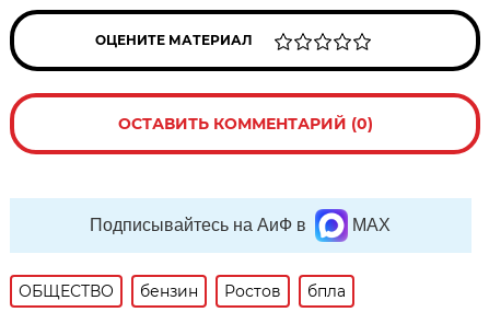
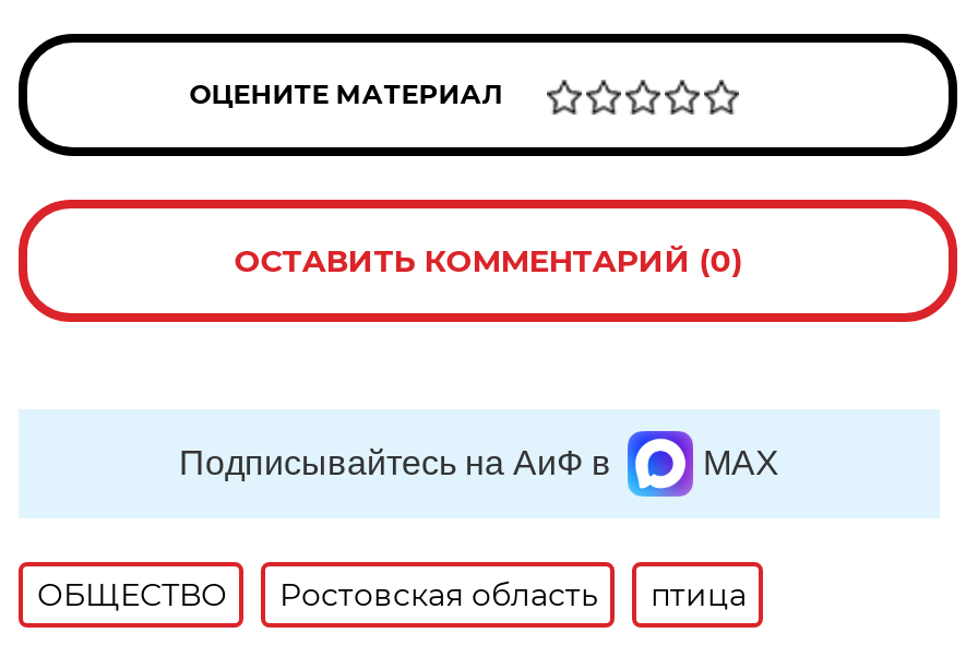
[140,282,346,301] бензин | Ростов | бпла -> [279,576,746,615] Ростовская область | птица

